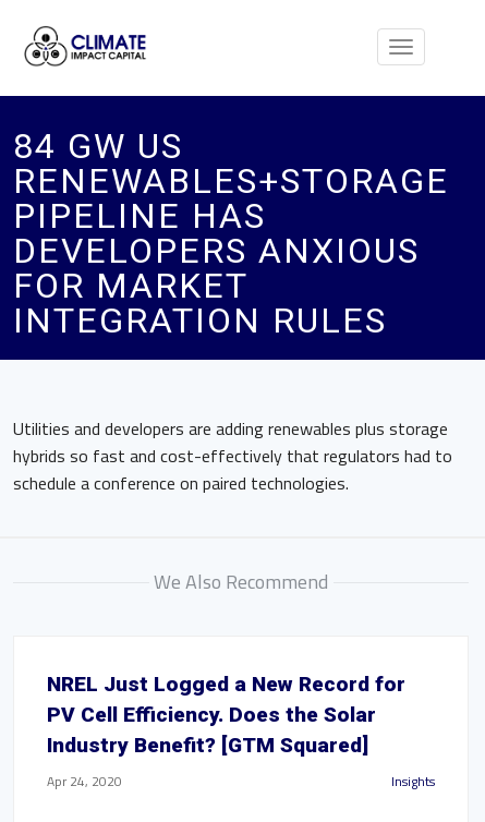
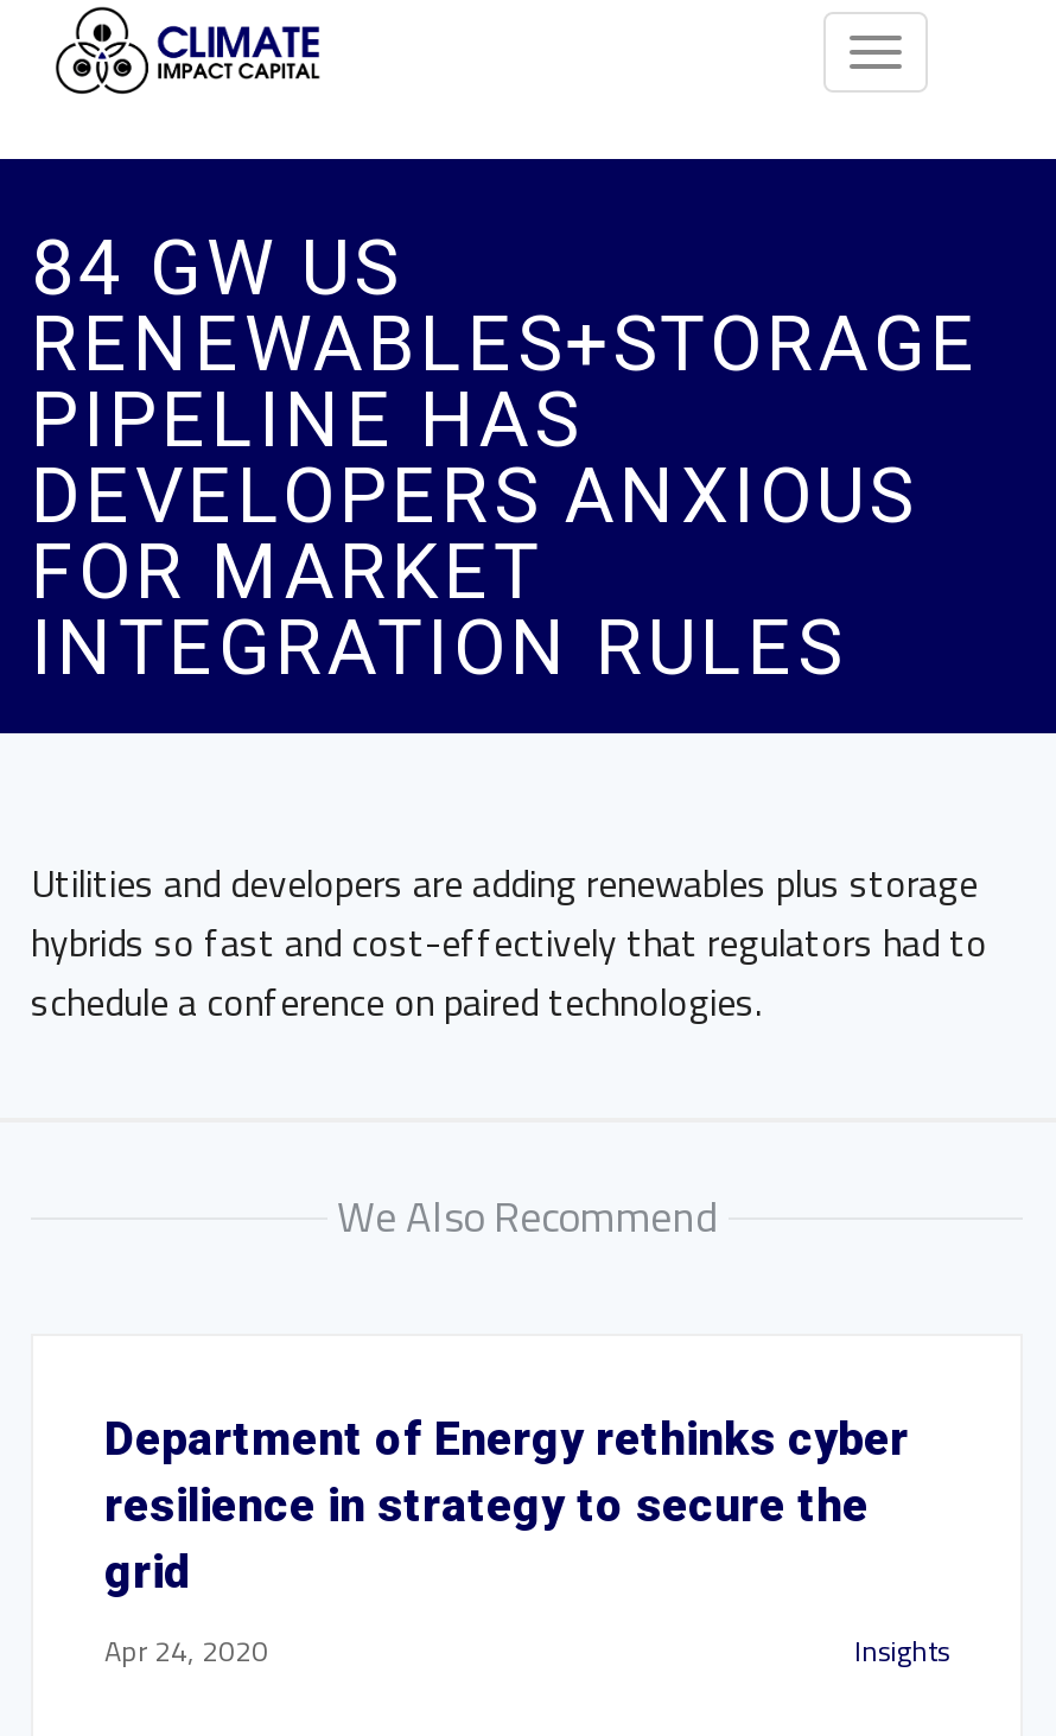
[47,672,405,758] NREL Just Logged a New Record for | PV Cell Efficiency. Does the Solar | Industry Benefit? [GTM Squared] -> [104,1412,909,1600] Department of Energy rethinks cyber | resilience in strategy to secure the | grid

